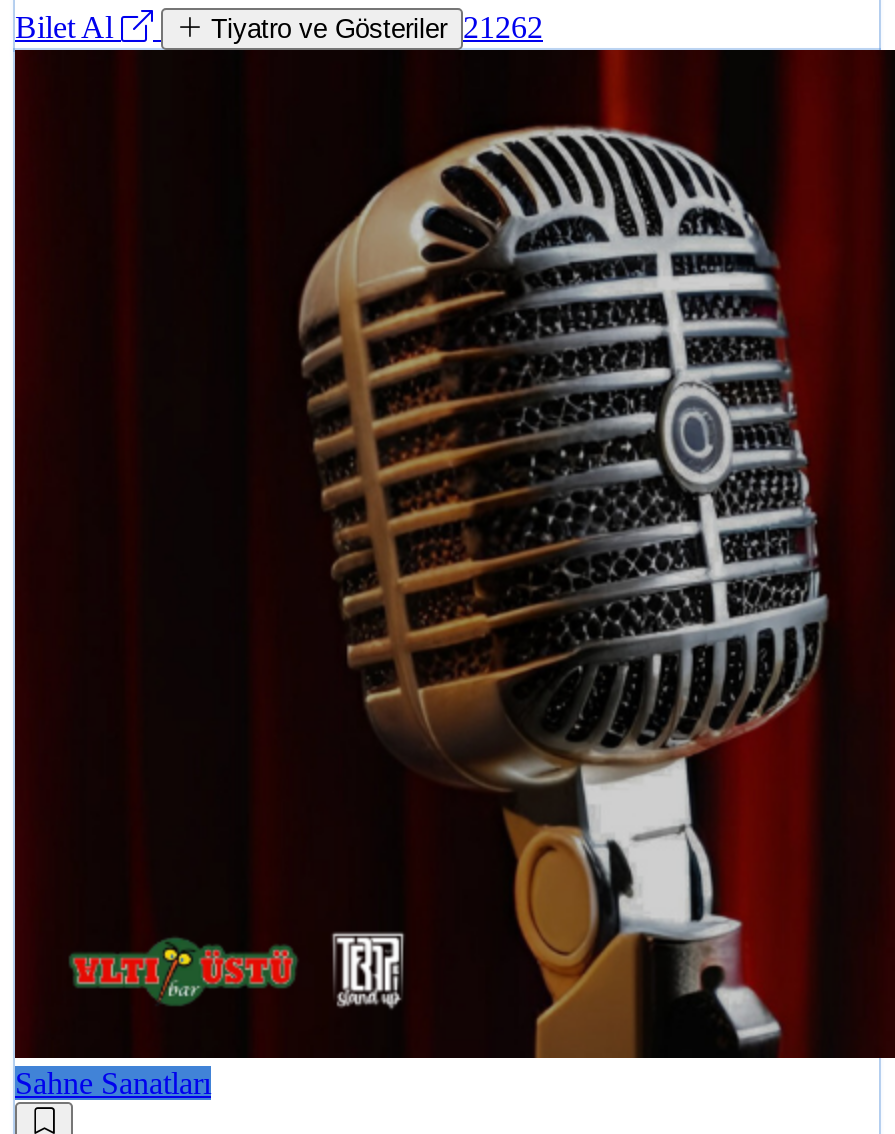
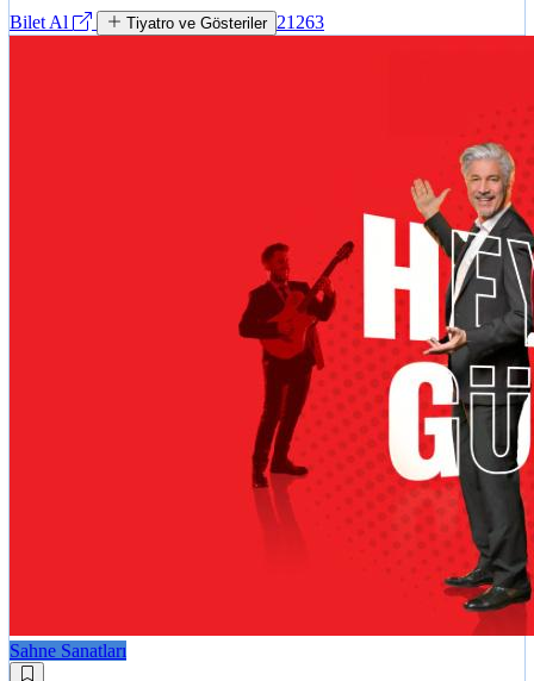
[211,9,543,43] Tiyatro ve Gösteriler 21262 -> [126,12,324,32] Tiyatro ve Gösteriler 21263
[13,48,889,1060] [image] -> [8,35,530,637] [image]

